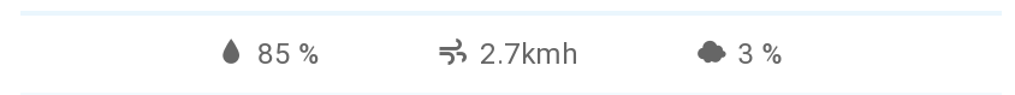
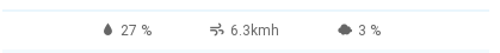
[258,38,578,72] 85 % | 2.7kmh -> [120,22,279,39] 27 % | 6.3kmh

